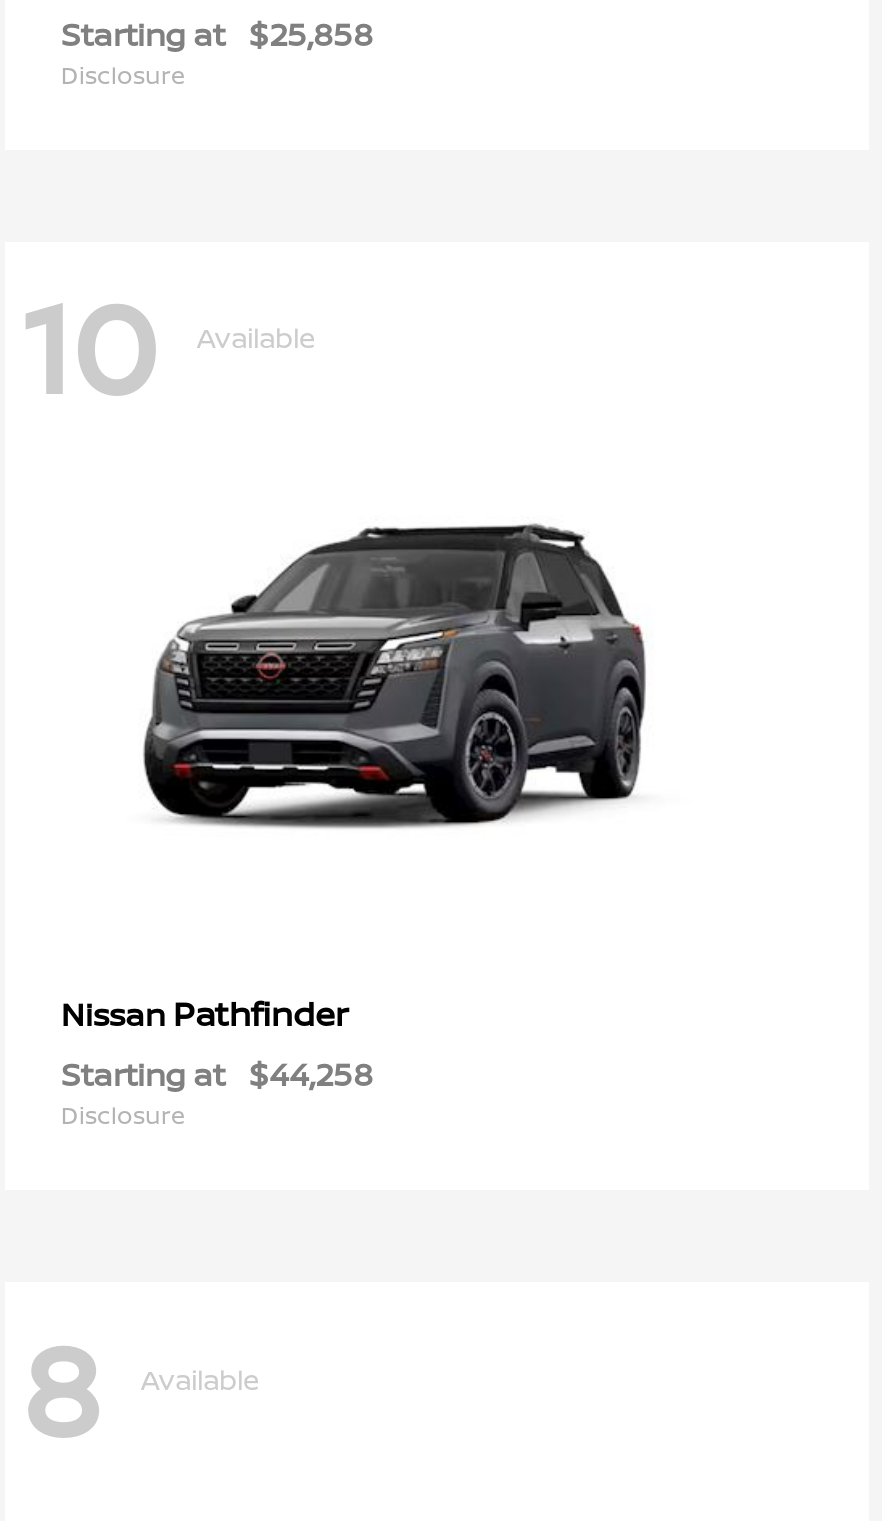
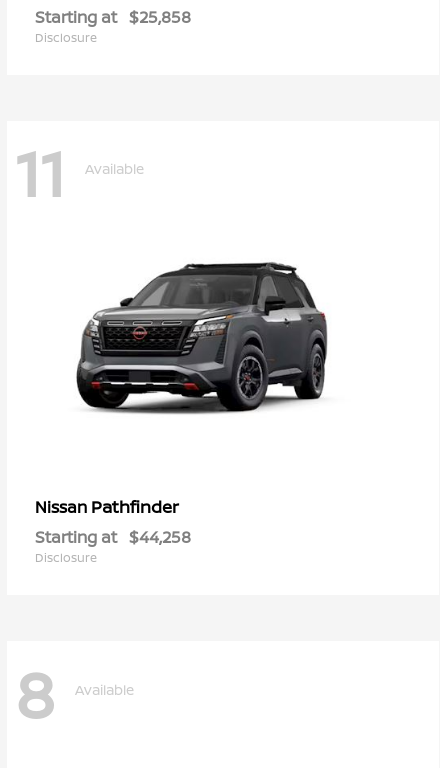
[21,258,315,432] 10 Available -> [15,129,144,216] 11 Available

